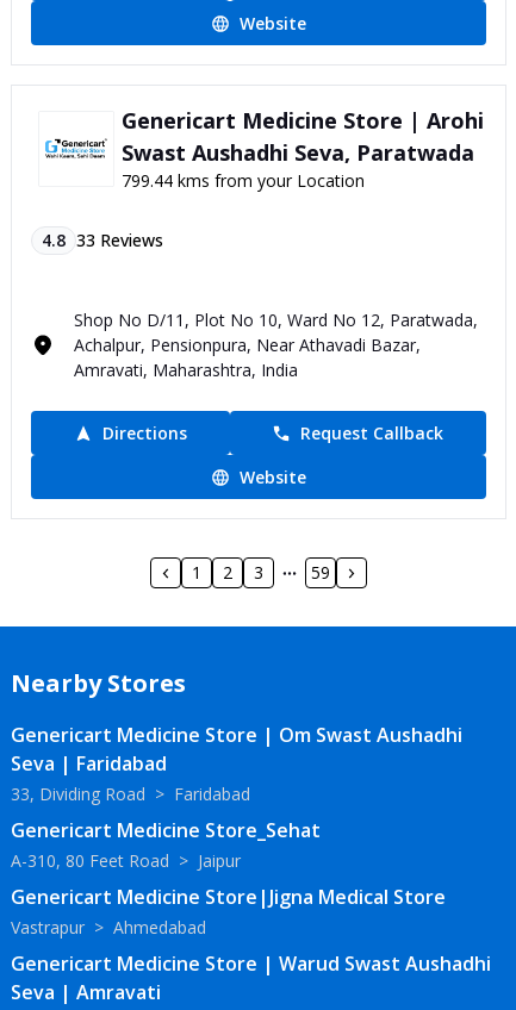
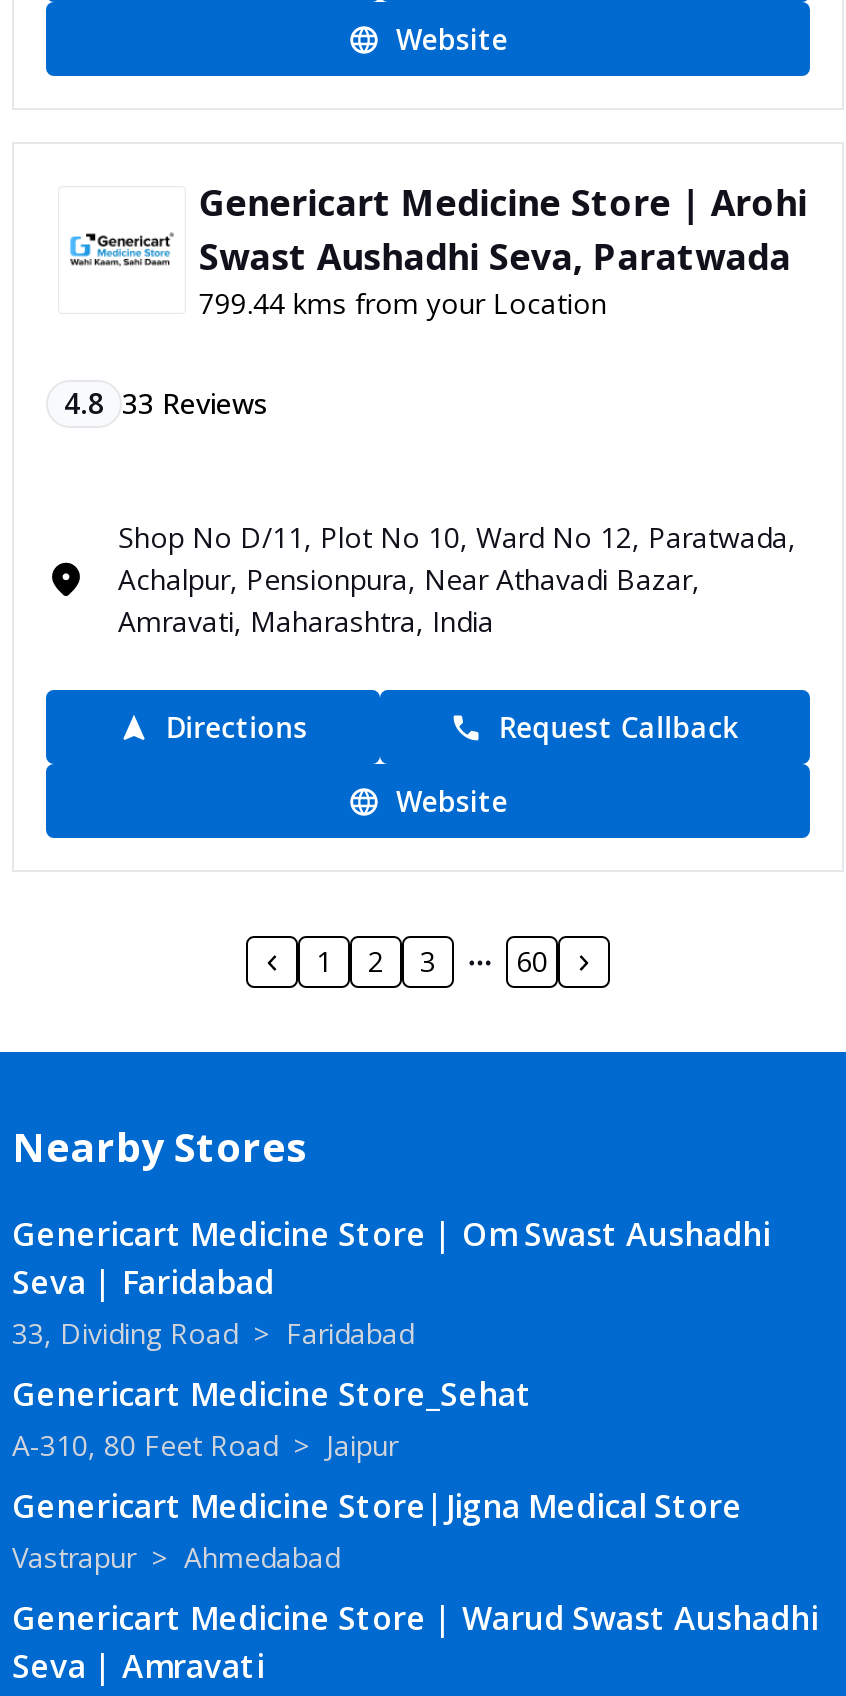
[311,561,330,584] 59 -> [516,943,548,981] 60

